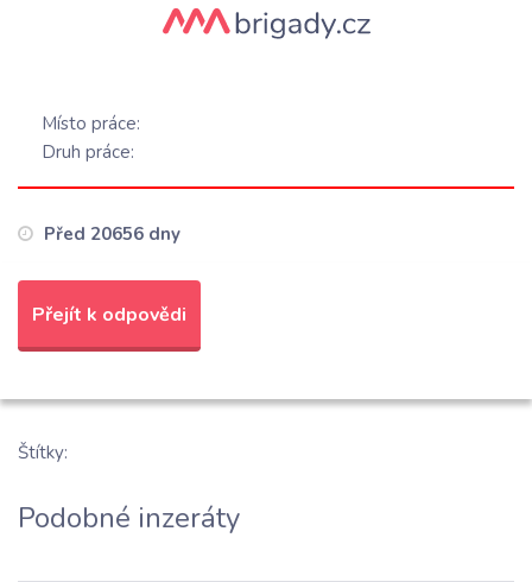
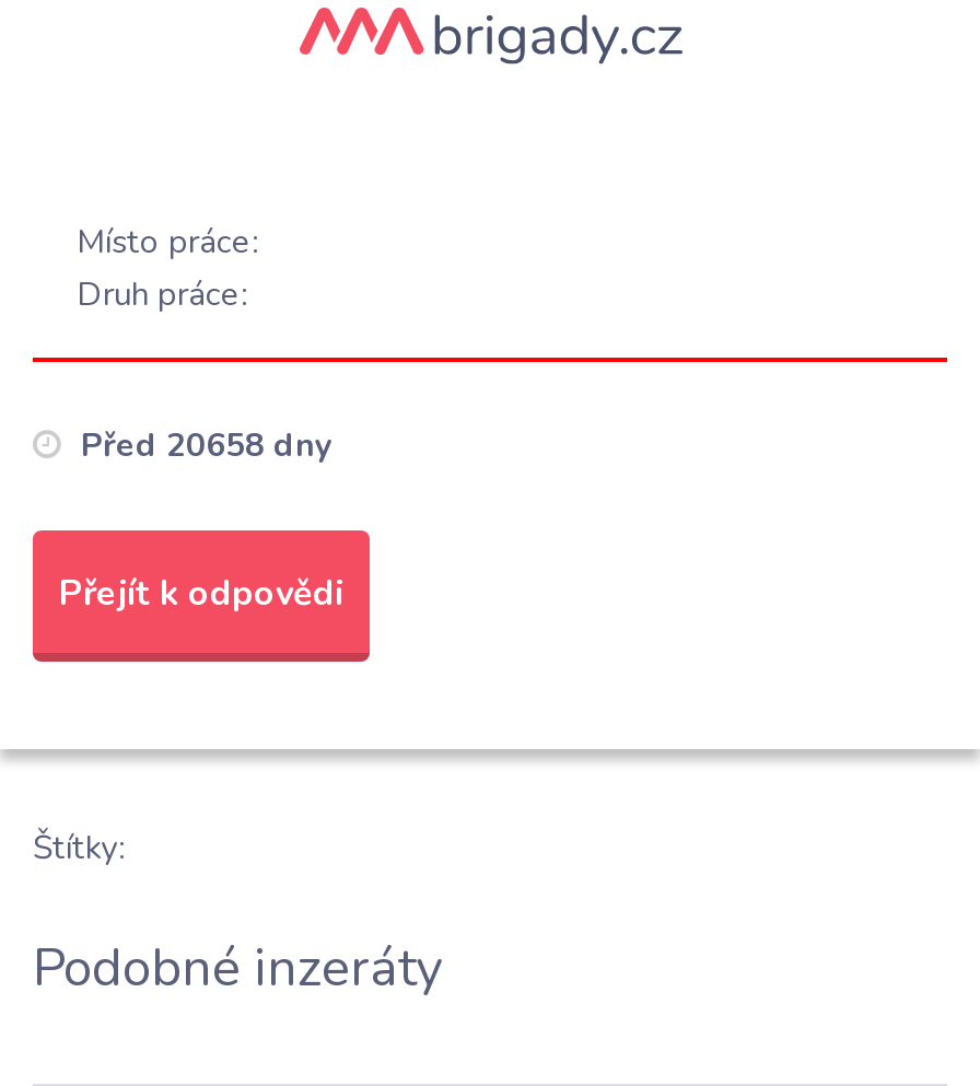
[39,222,180,246] Před 20656 dny -> [72,423,332,467] Před 20658 dny

